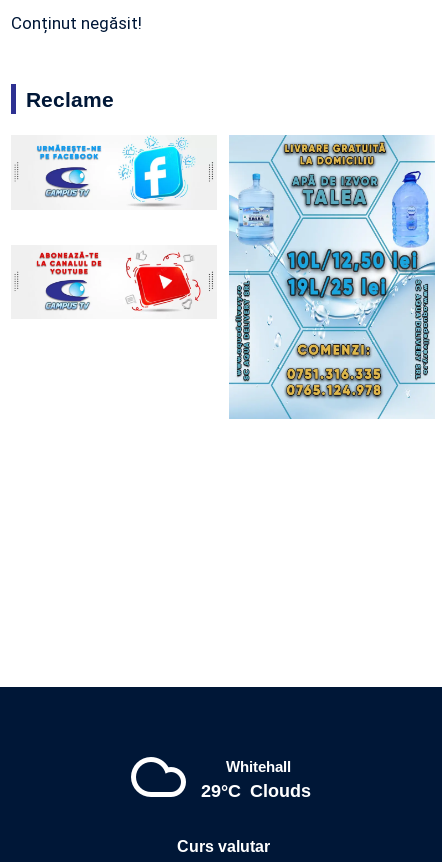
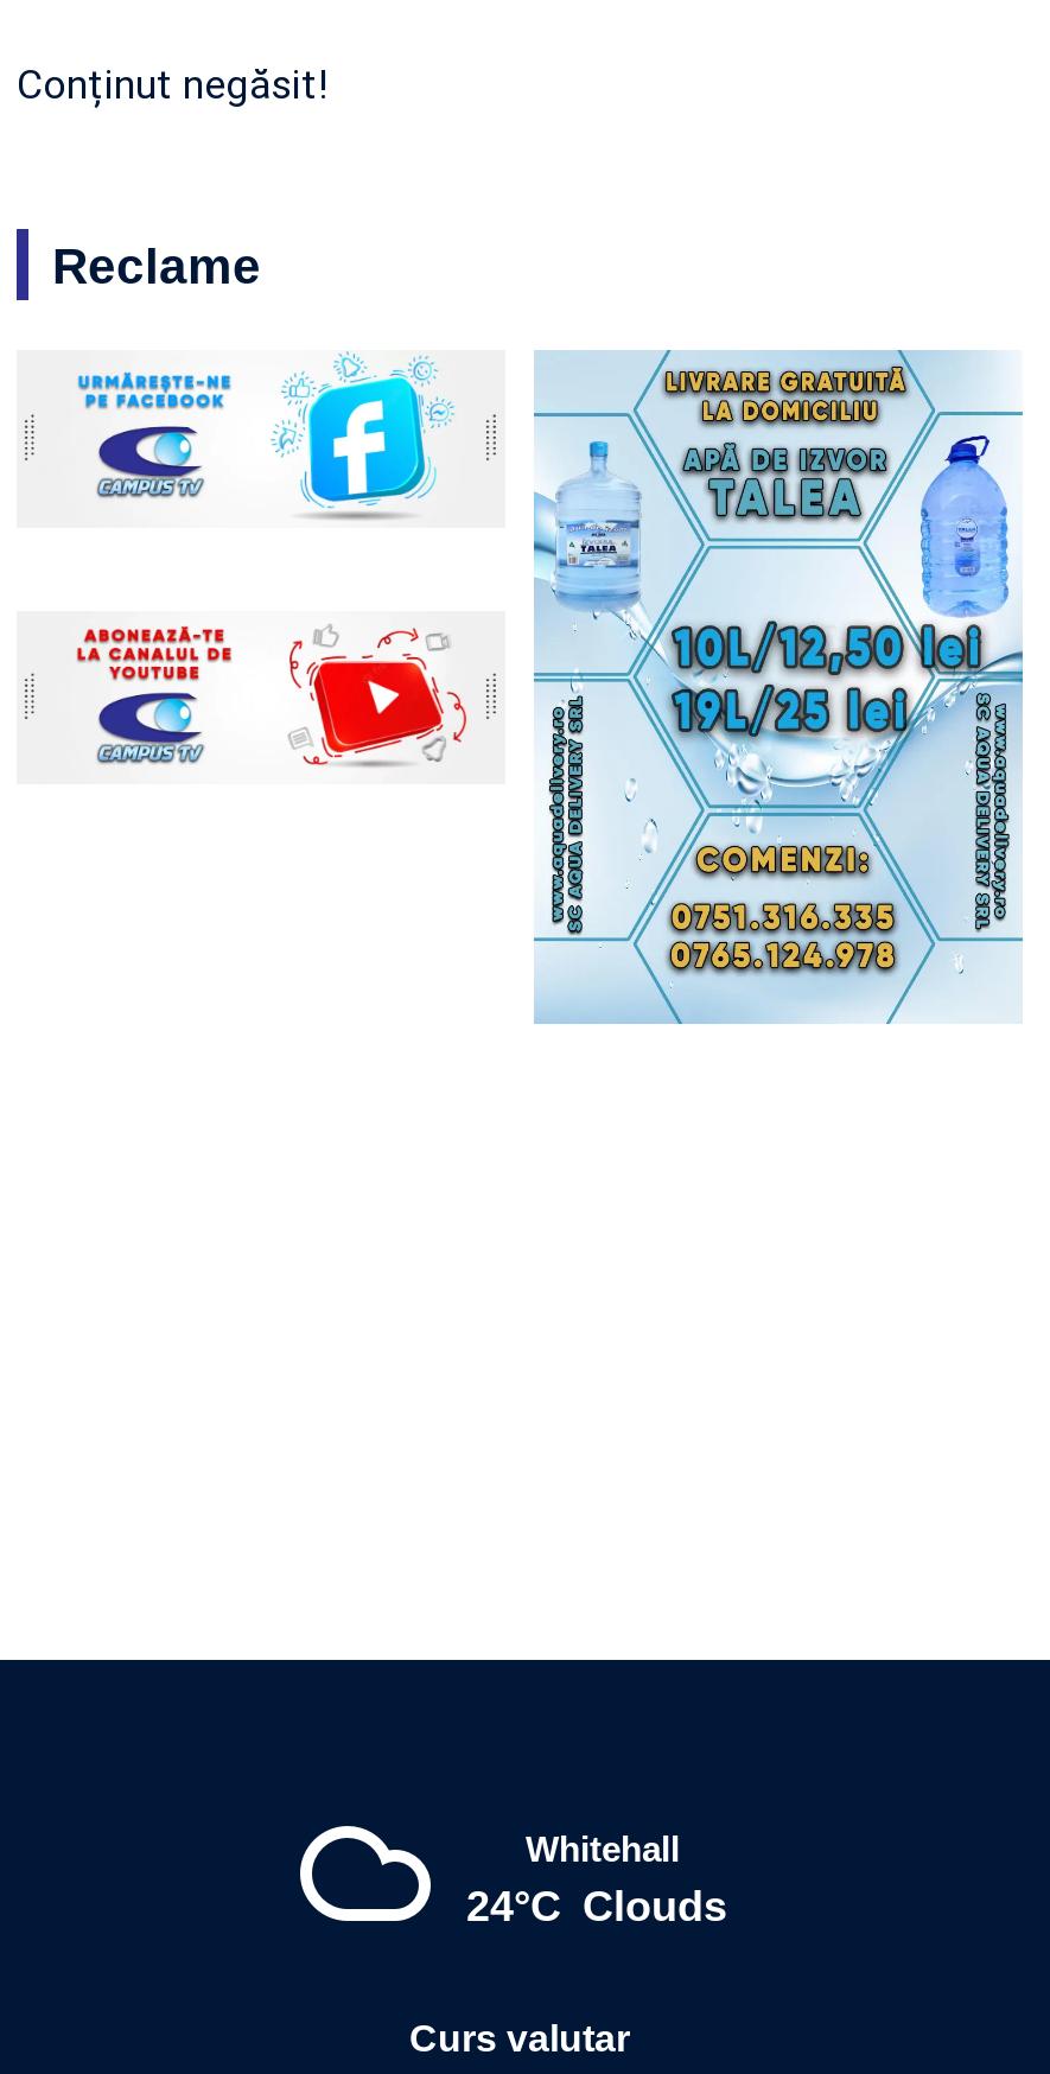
[200,781,310,801] 29°C Clouds -> [466,1883,727,1930] 24°C Clouds

